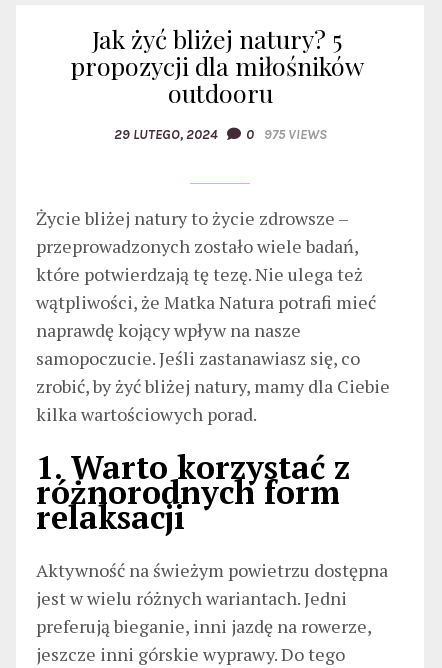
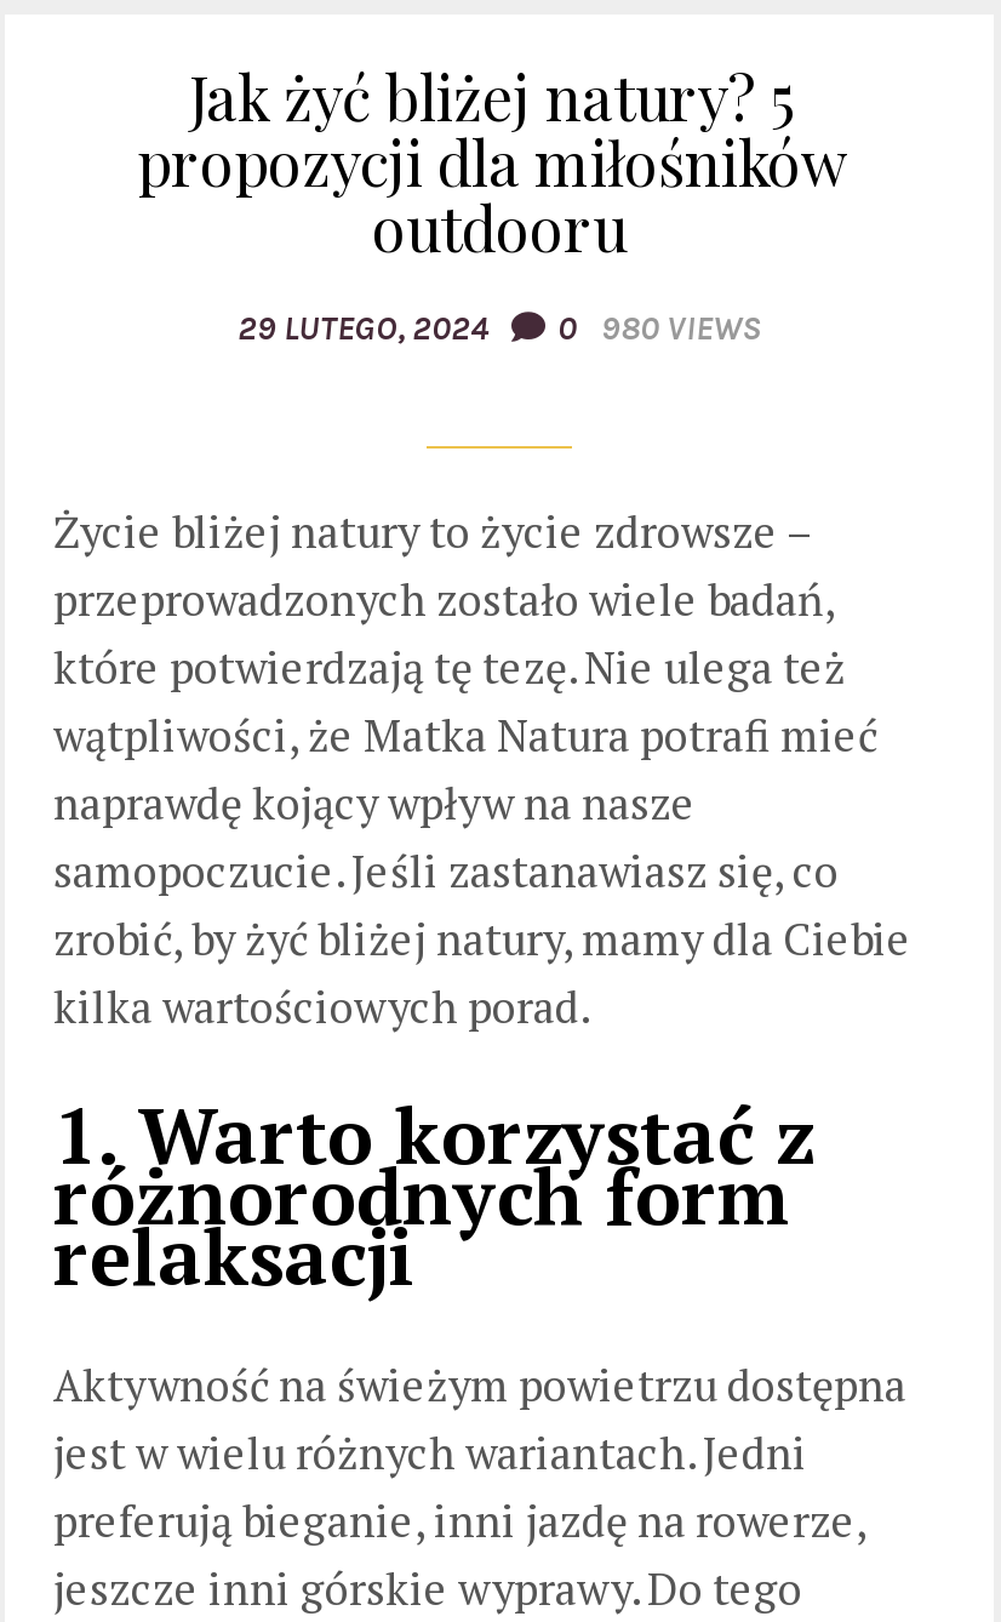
[113,126,326,143] 29 LUTEGO, 2024 0 975 VIEWS -> [238,308,761,349] 29 LUTEGO, 2024 0 980 VIEWS

